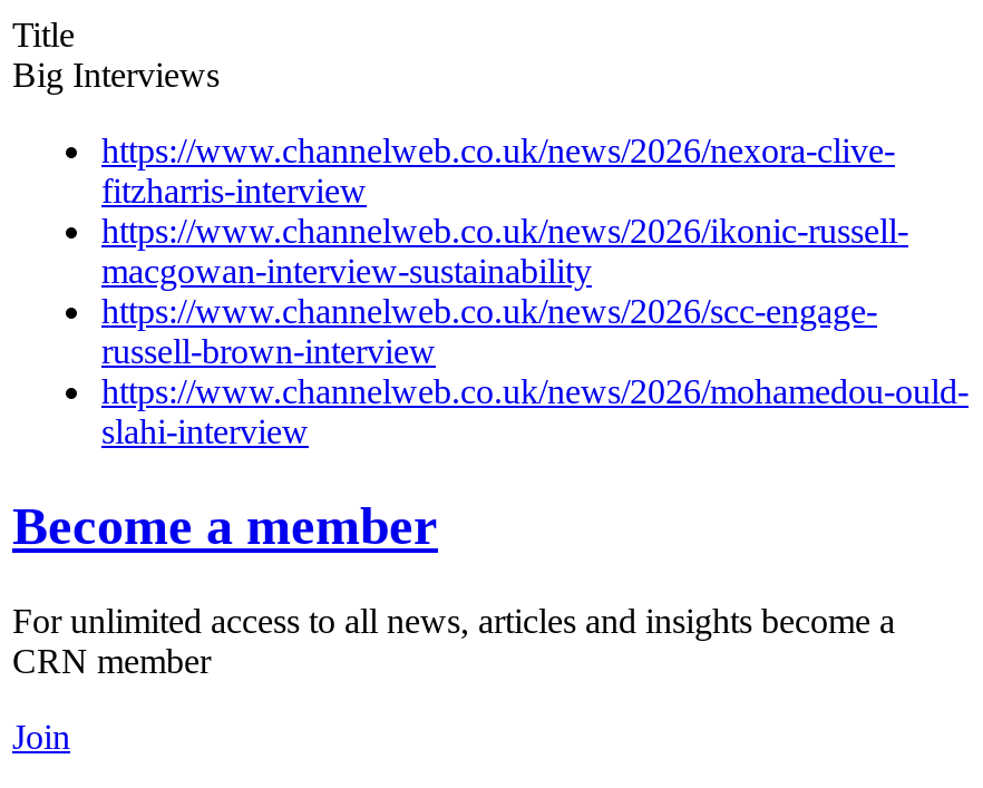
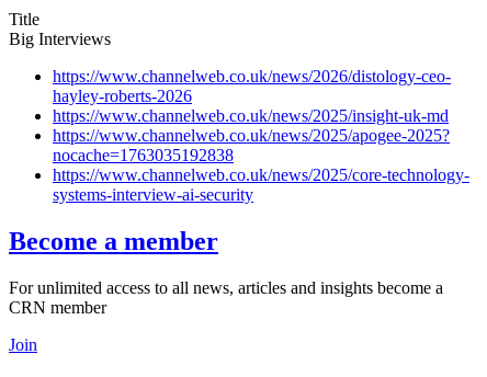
[101,132,969,450] https://www.channelweb.co.uk/news/2026/nexora-clive- | fitzharris-interview | https://www.channelweb.co.uk/news/2026/ikonic-russell- | macgowan-interview-sustainability | https://www.channelweb.co.uk/news/2026/scc-engage- | russell-brown-interview | https://www.channelweb.co.uk/news/2026/mohamedou-ould- | slahi-interview -> [53,67,469,204] https://www.channelweb.co.uk/news/2026/distology-ceo- | hayley-roberts-2026 | https://www.channelweb.co.uk/news/2025/insight-uk-md | https://www.channelweb.co.uk/news/2025/apogee-2025? | nocache=1763035192838 | https://www.channelweb.co.uk/news/2025/core-technology- | systems-interview-ai-security

